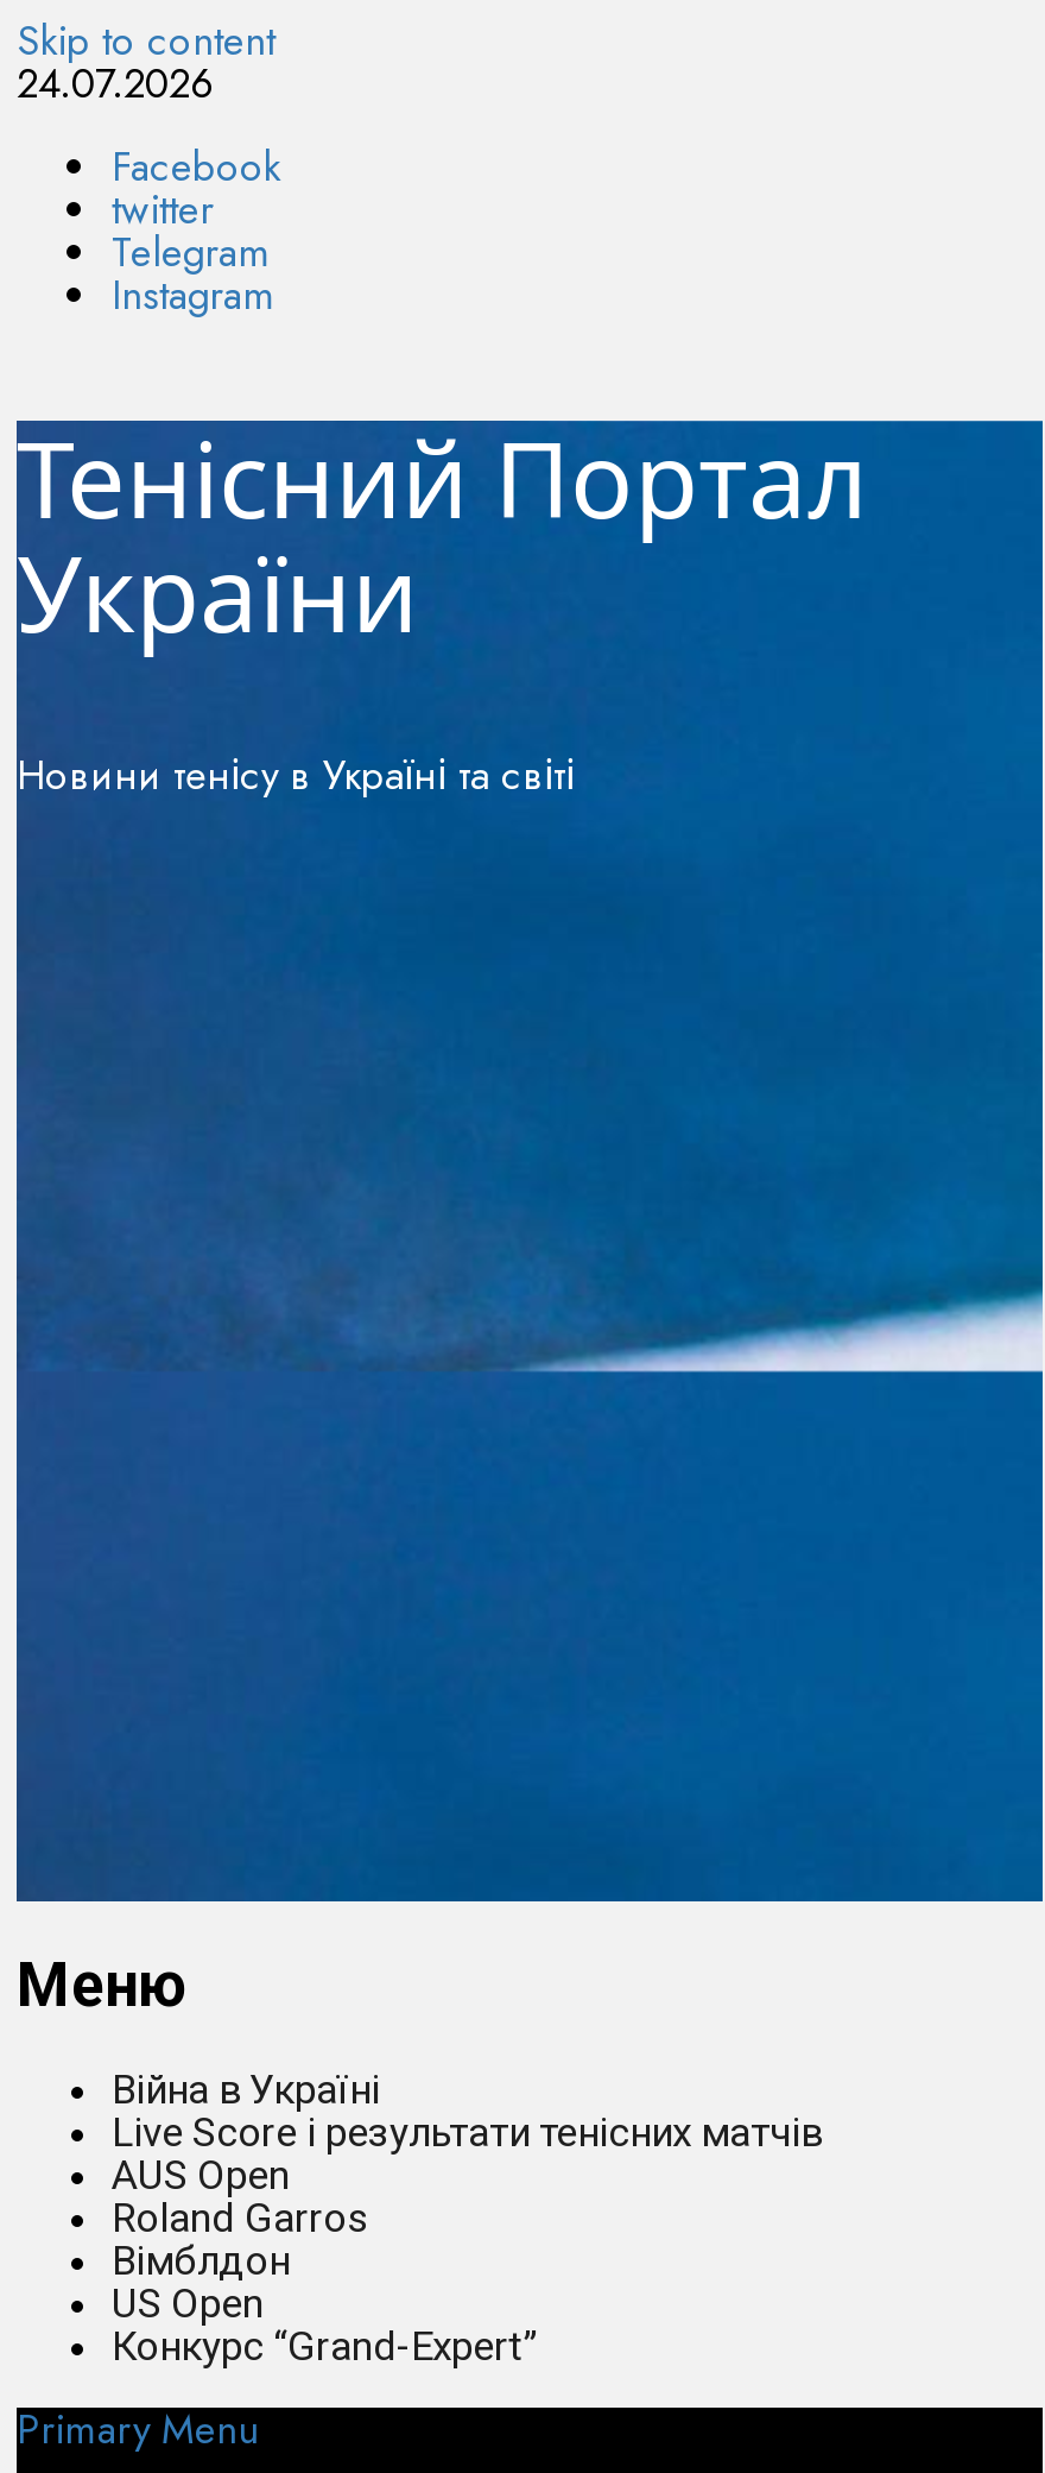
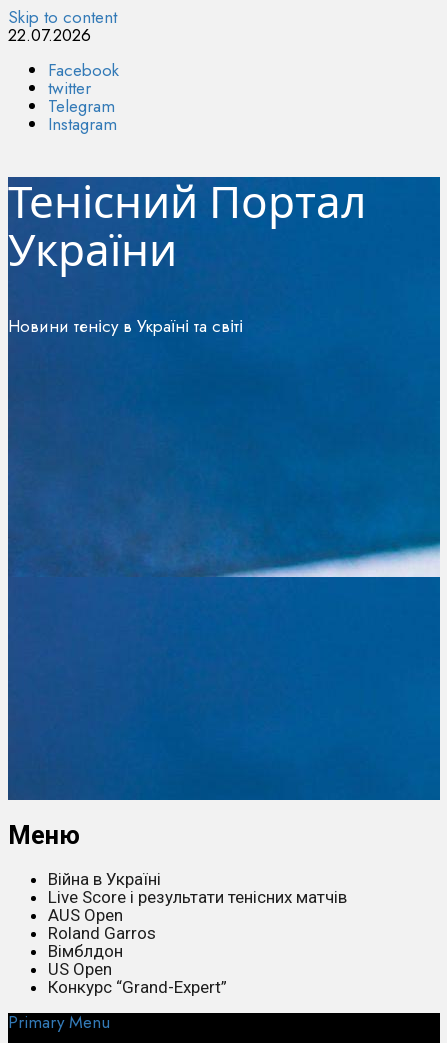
[17,55,214,112] 24.07.2026 -> [8,23,91,47] 22.07.2026

